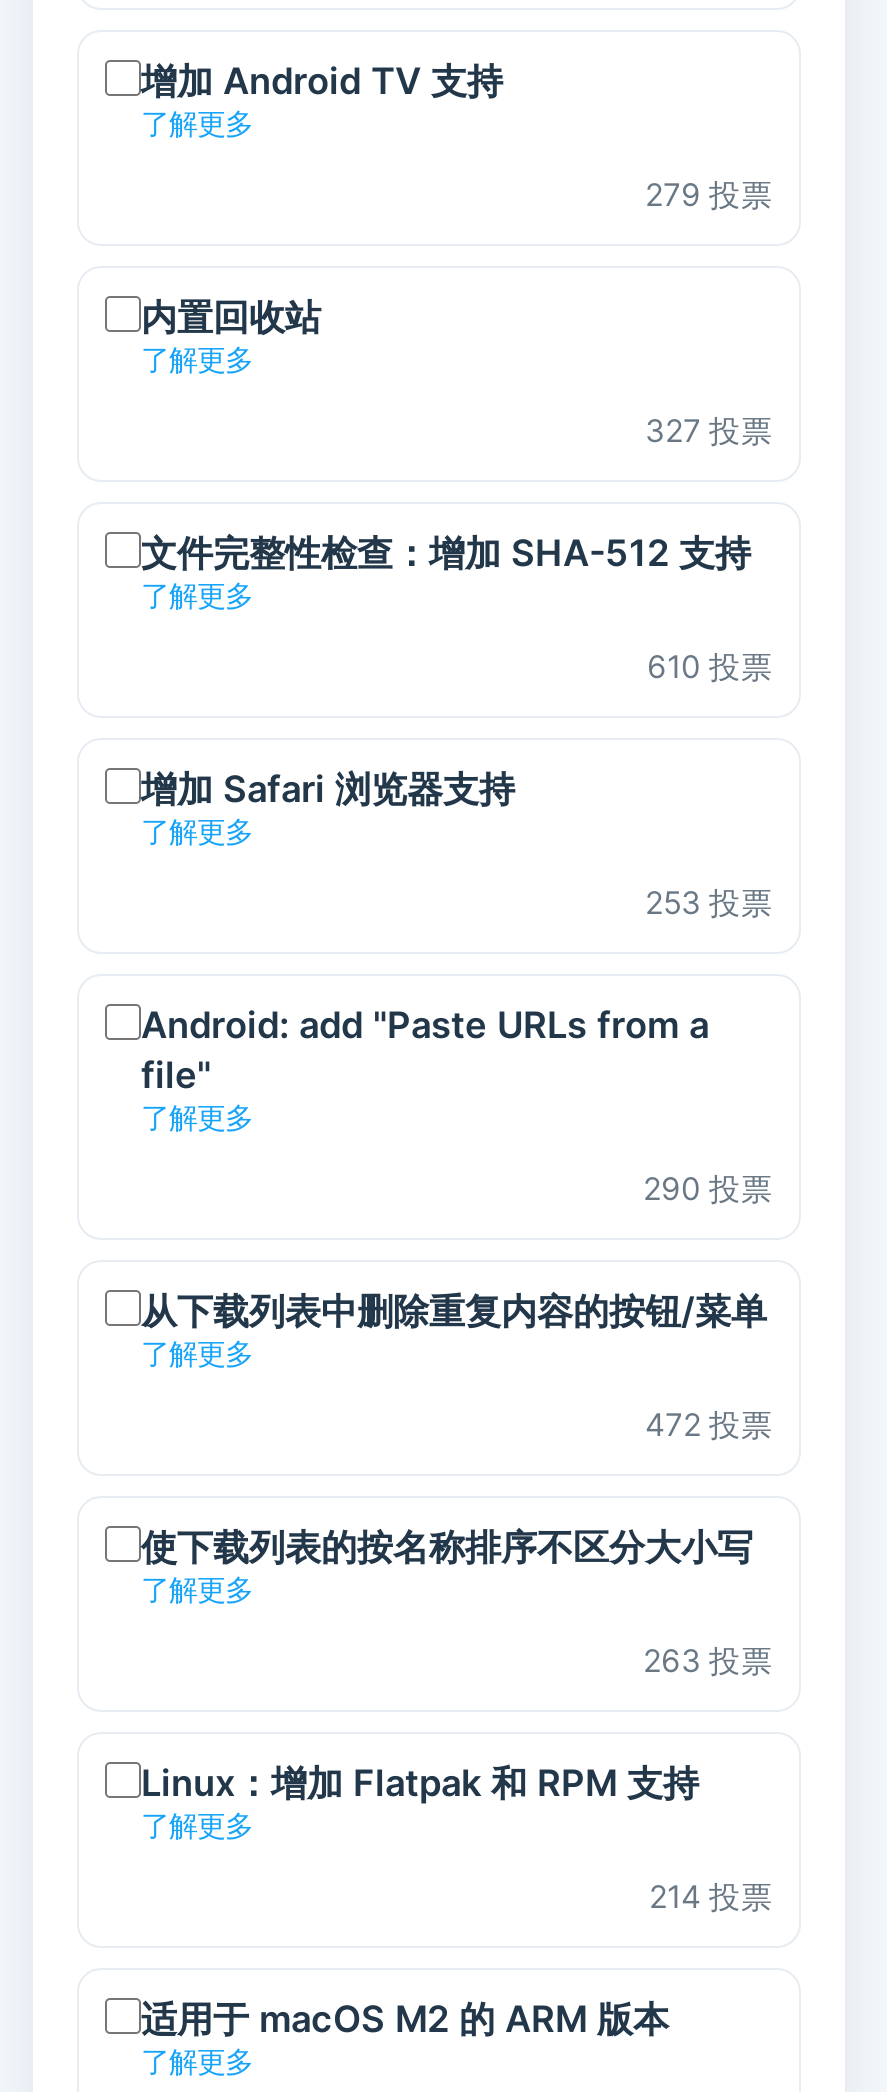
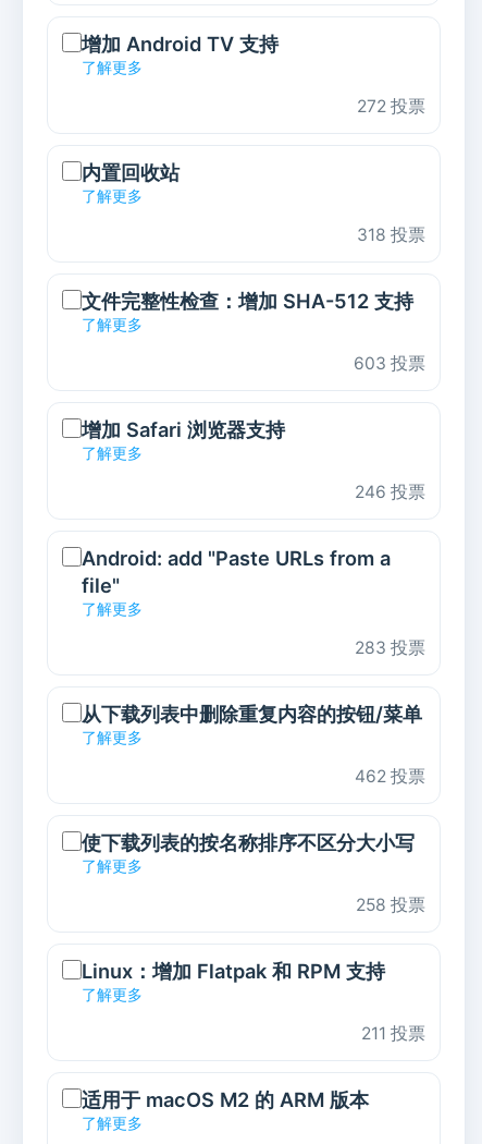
[645,176,773,214] 279 投票 -> [357,96,425,117] 272 投票
[645,412,773,450] 327 投票 -> [357,224,425,245] 318 投票
[647,648,773,686] 610 投票 -> [354,353,425,374] 603 投票
[645,884,773,922] 253 投票 -> [355,482,425,502] 246 投票
[643,1170,773,1208] 290 投票 -> [355,637,425,658] 283 投票
[645,1406,773,1444] 472 投票 -> [355,766,425,787] 462 投票
[643,1642,773,1680] 263 投票 -> [356,894,425,915] 258 投票
[649,1878,773,1916] 214 投票 -> [361,1023,425,1044] 211 投票

